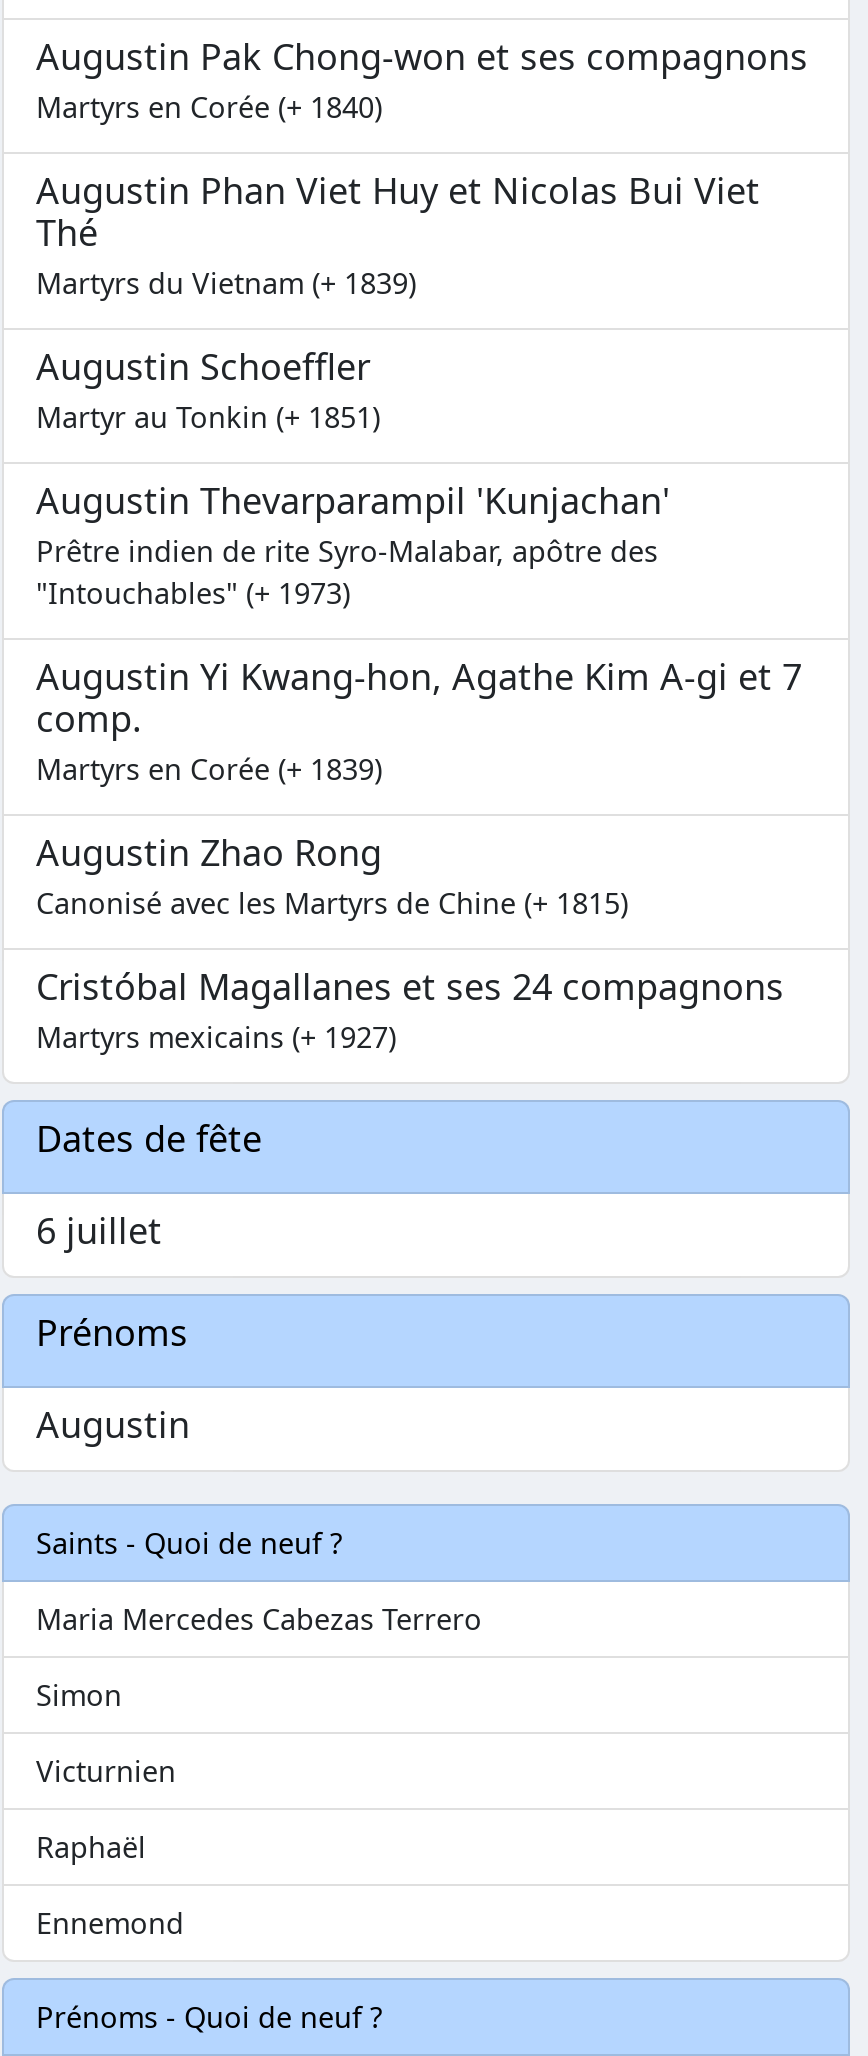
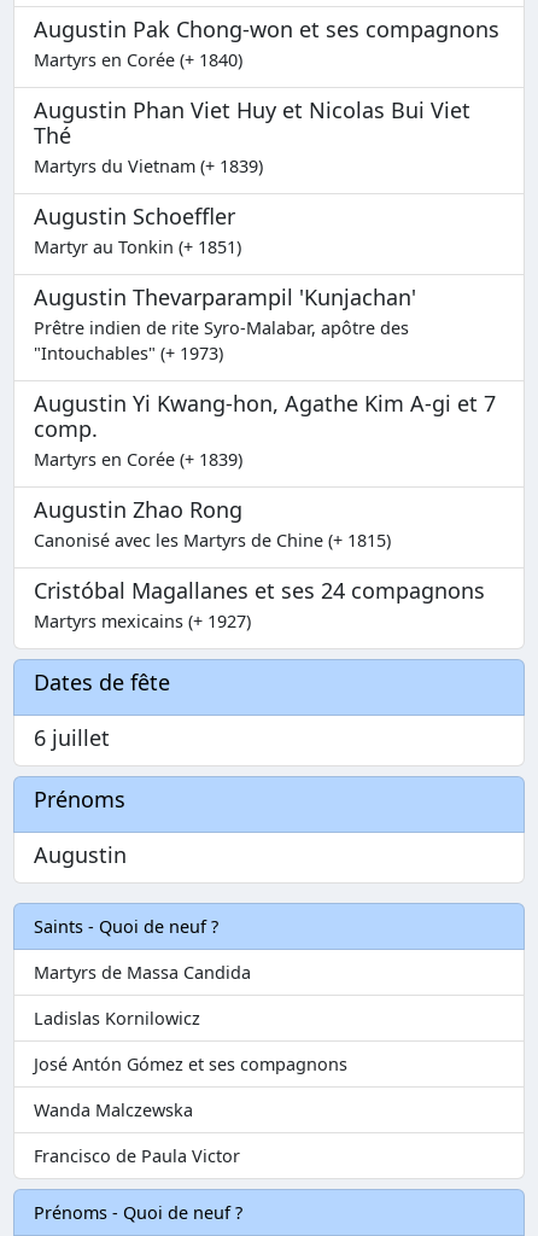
[36,1601,482,1639] Maria Mercedes Cabezas Terrero -> [34,961,251,984] Martyrs de Massa Candida
[36,1677,122,1715] Simon -> [34,1007,200,1030] Ladislas Kornilowicz
[36,1753,176,1791] Victurnien -> [34,1053,347,1076] José Antón Gómez et ses compagnons
[36,1829,146,1867] Raphaël -> [34,1099,193,1122] Wanda Malczewska
[36,1905,184,1943] Ennemond -> [34,1145,240,1168] Francisco de Paula Victor

